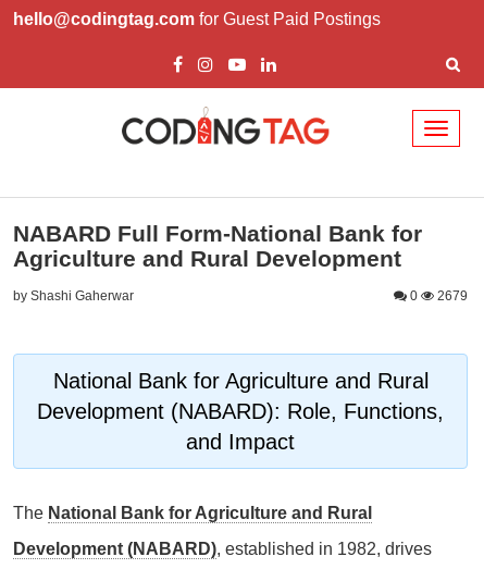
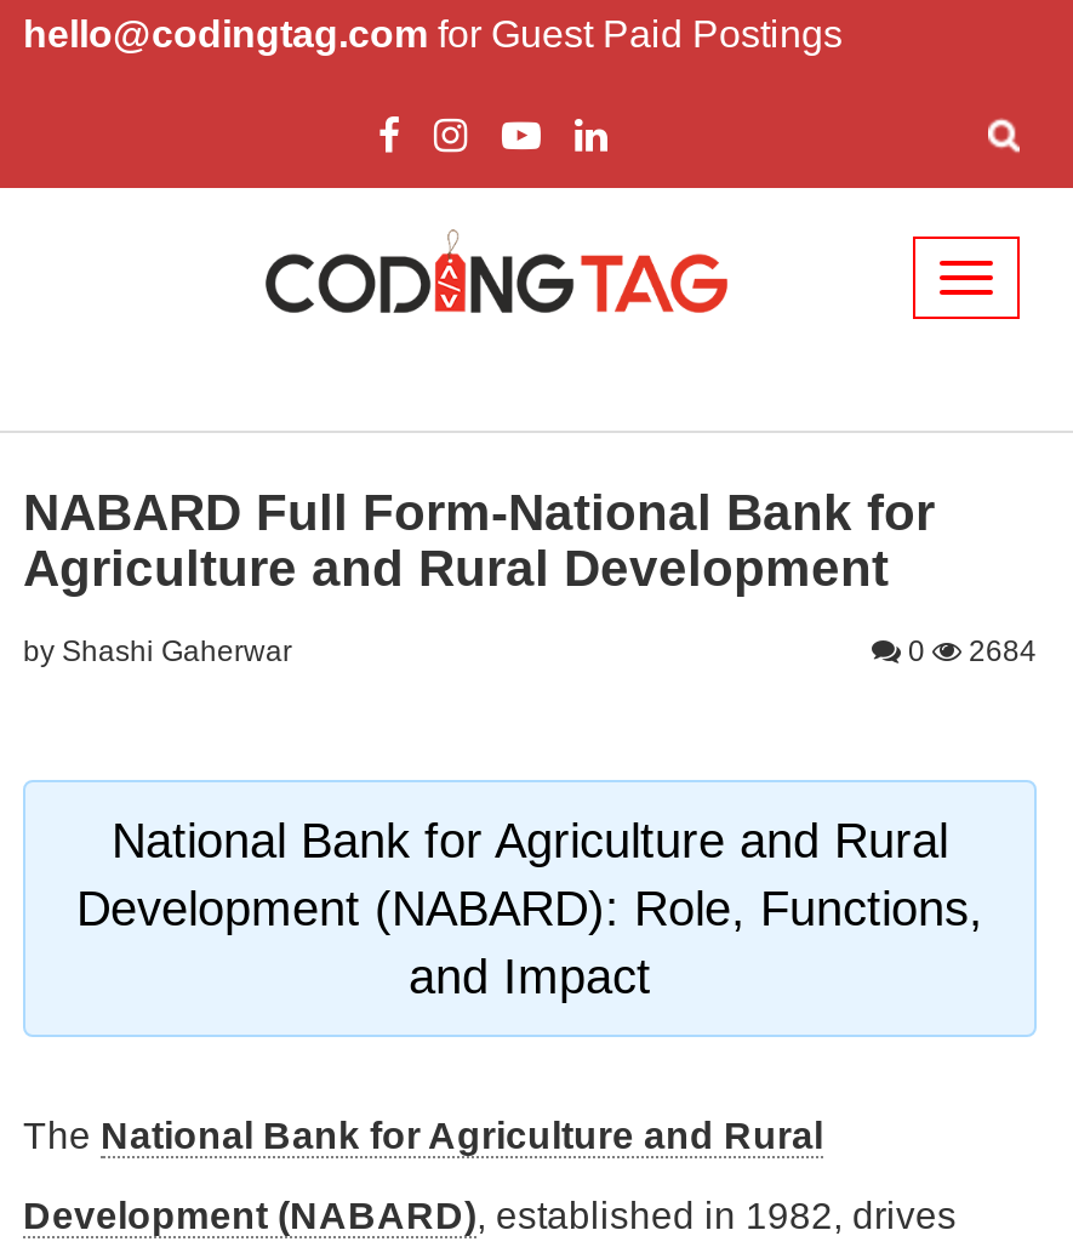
[407,288,468,304] 0 2679 -> [901,634,1037,668] 0 2684

